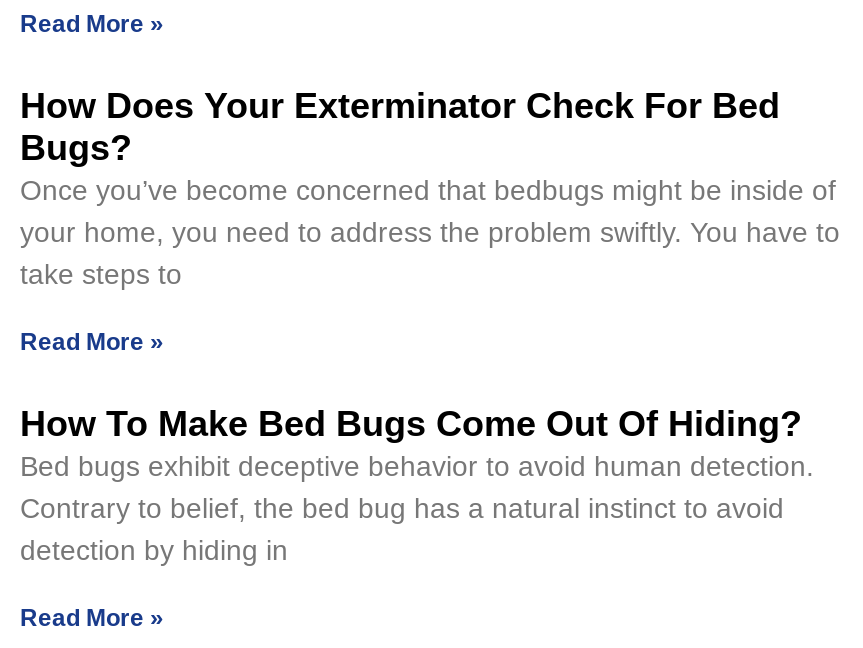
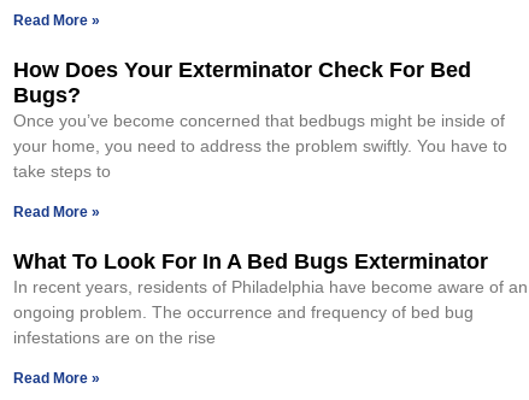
[20,403,814,565] How To Make Bed Bugs Come Out Of Hiding? | Bed bugs exhibit deceptive behavior to avoid human detection. | Contrary to belief, the bed bug has a natural instinct to avoid | detection by hiding in -> [13,249,528,347] What To Look For In A Bed Bugs Exterminator | In recent years, residents of Philadelphia have become aware of an | ongoing problem. The occurrence and frequency of bed bug | infestations are on the rise

